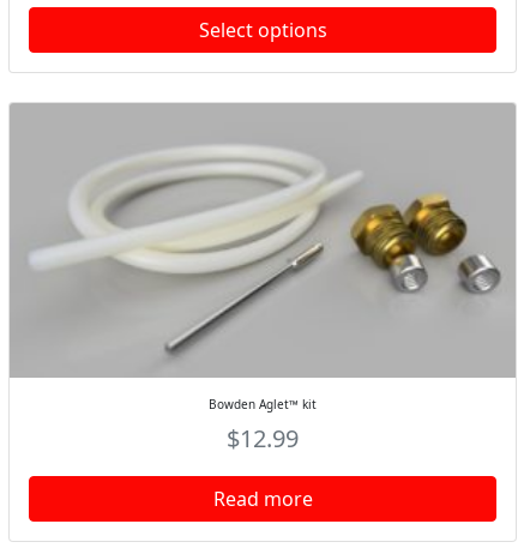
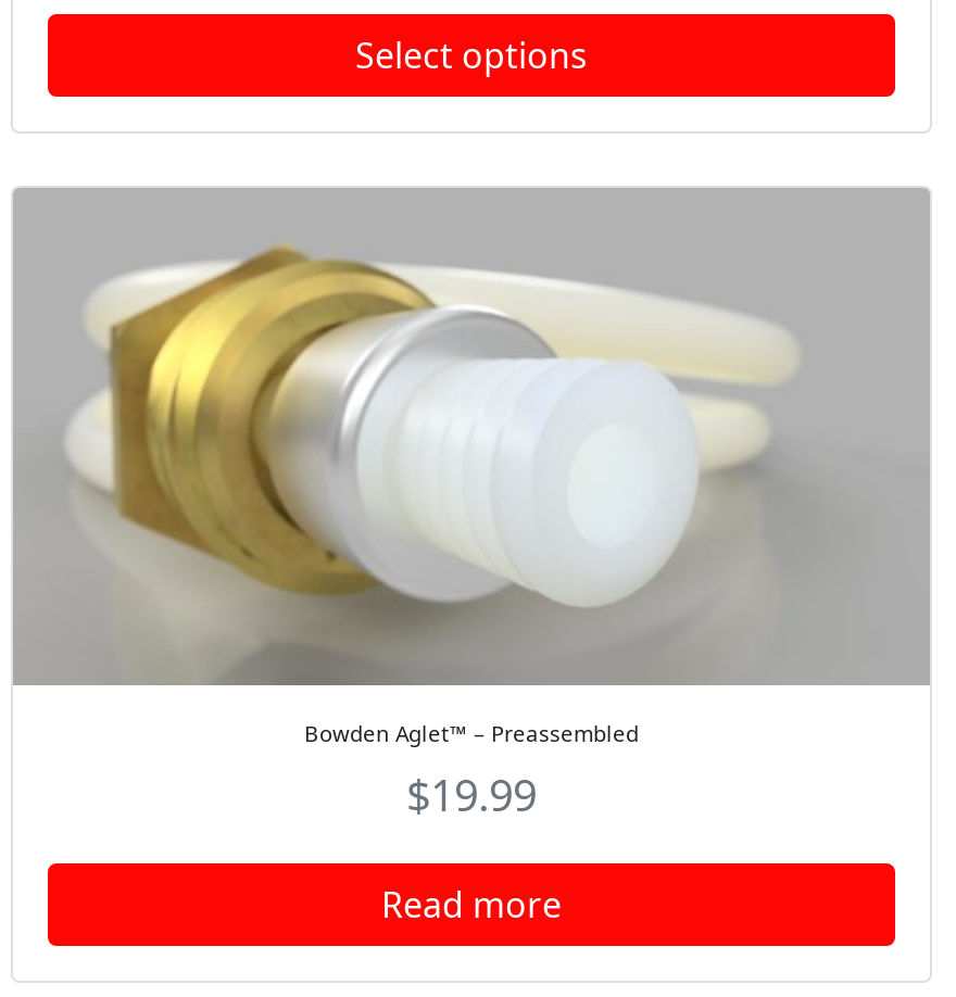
[30,136,501,455] [image] | Bowden Aglet™ kit | $12.99 -> [52,243,902,824] [image] | Bowden Aglet™ – Preassembled | $19.99

